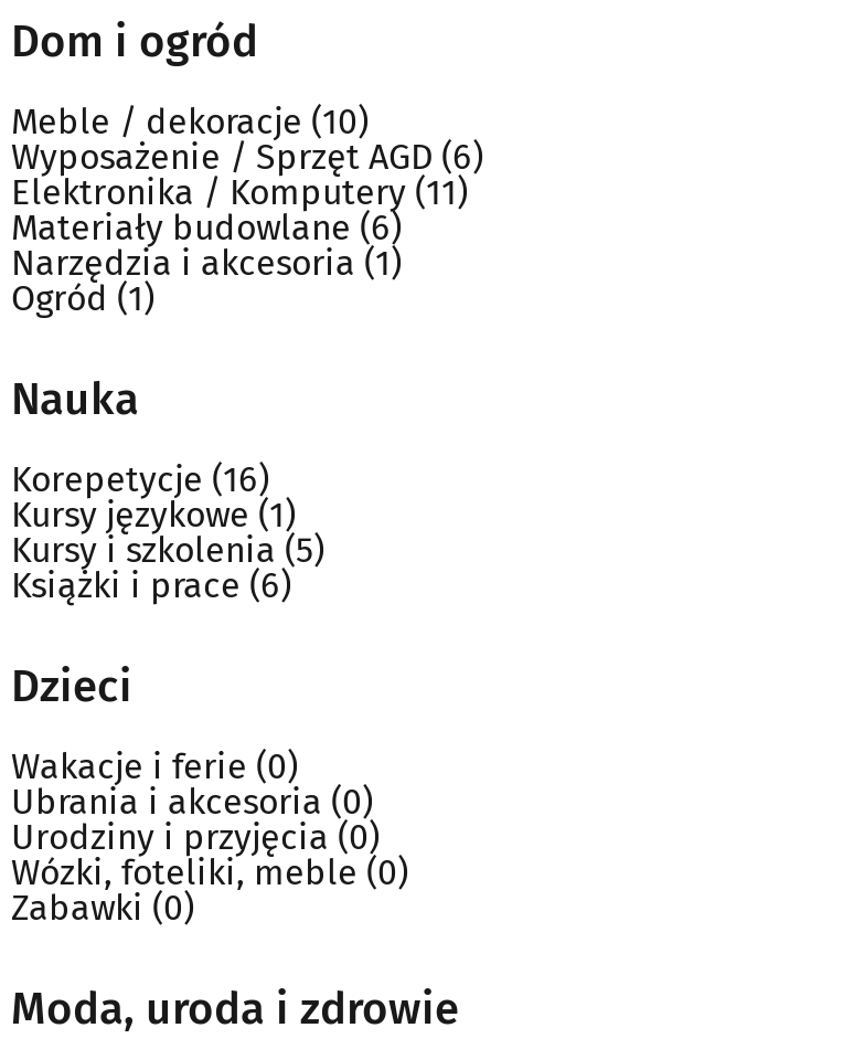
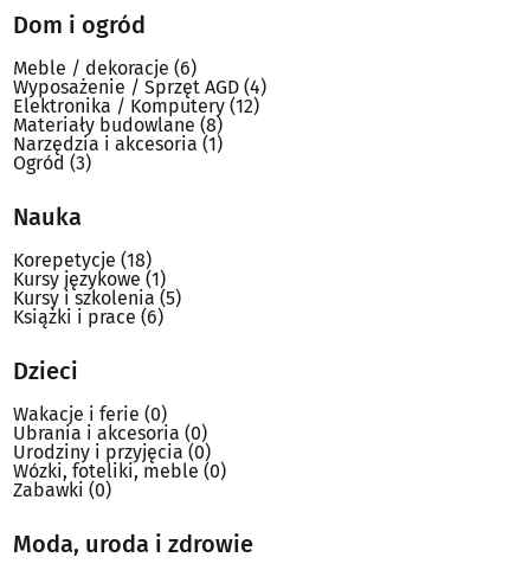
[11,99,369,141] Meble / dekoracje (10) -> [13,57,196,80] Meble / dekoracje (6)
[11,135,483,177] Wyposażenie / Sprzęt AGD (6) -> [13,76,266,99] Wyposażenie / Sprzęt AGD (4)
[11,170,468,212] Elektronika / Komputery (11) -> [13,95,259,118] Elektronika / Komputery (12)
[11,205,402,247] Materiały budowlane(6) -> [13,114,223,137] Materiały budowlane(8)
[11,276,154,318] Ogród(1) -> [13,152,91,175] Ogród(3)
[11,457,269,499] Korepetycje (16) -> [13,249,152,272] Korepetycje (18)

